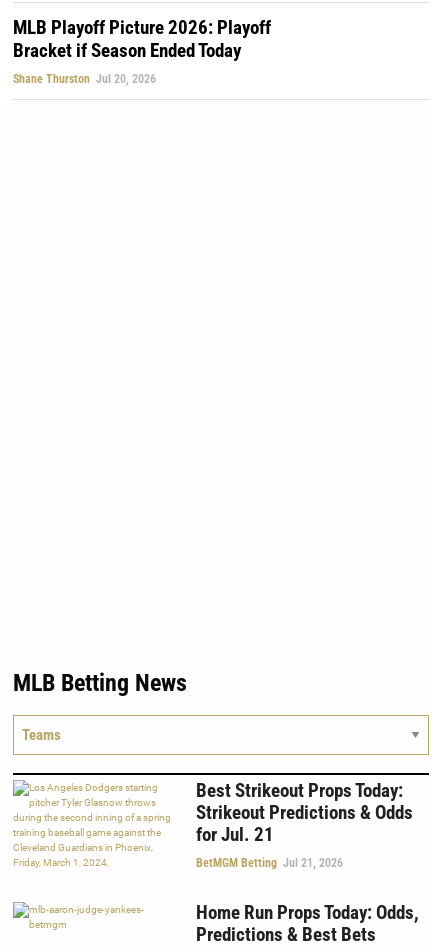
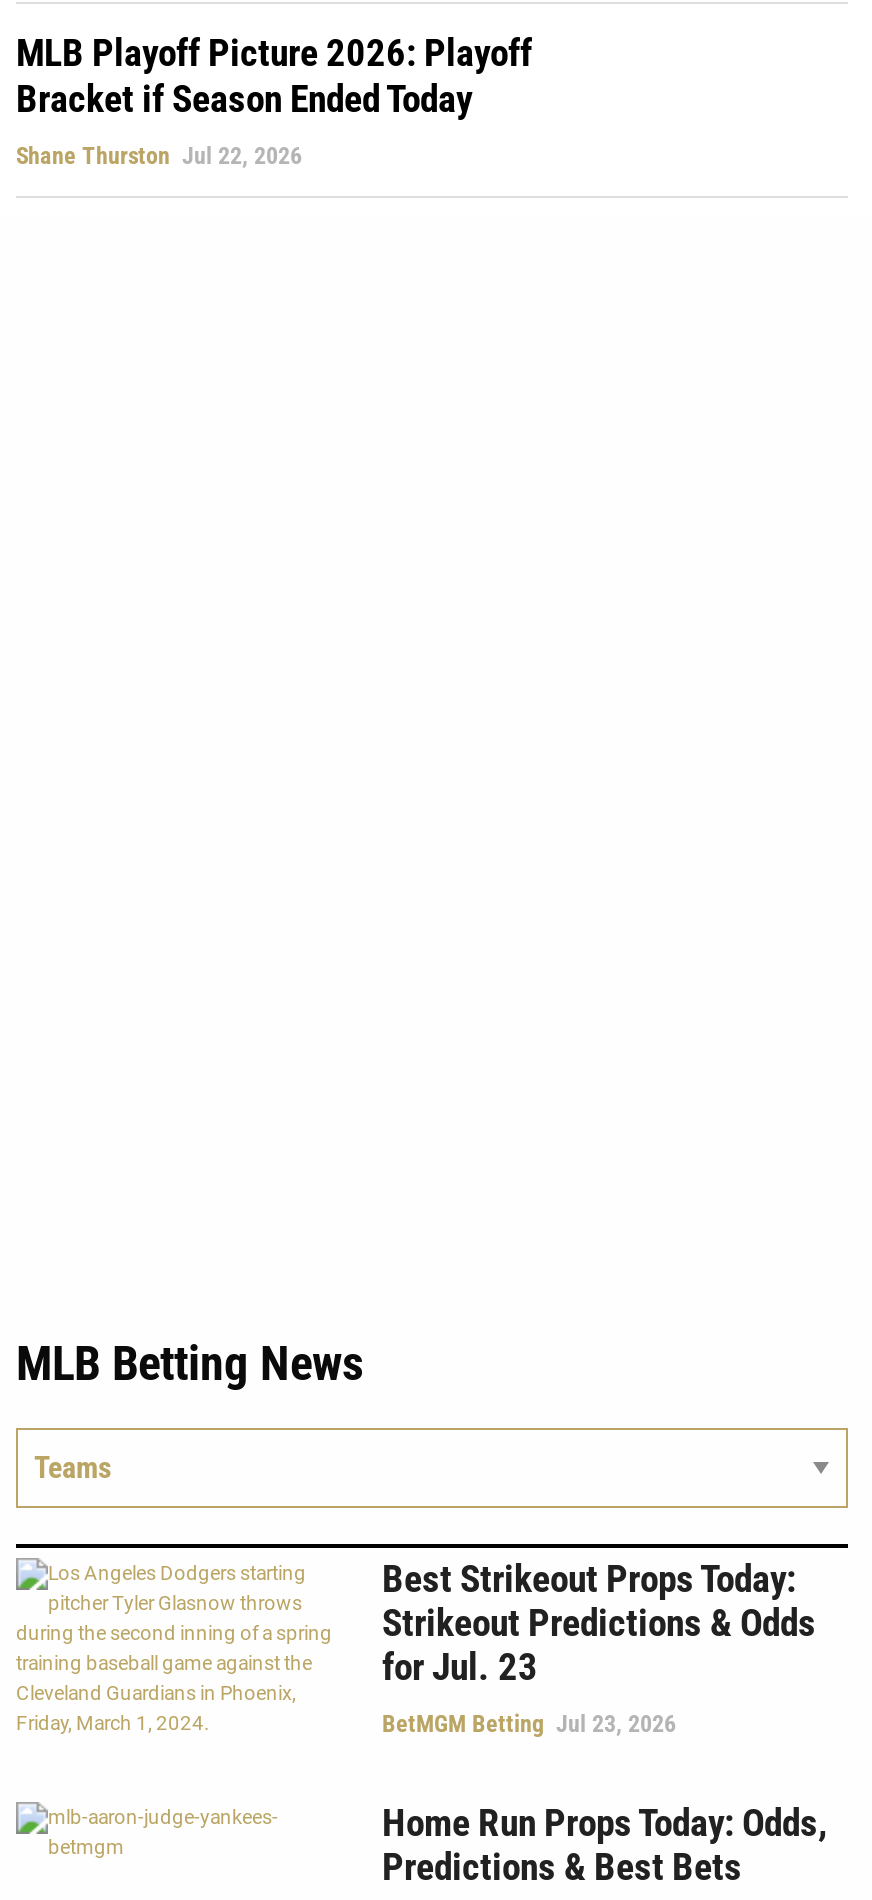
[13,72,156,86] Shane Thurston Jul 20, 2026 -> [16,141,302,169] Shane Thurston Jul 22, 2026
[196,823,274,846] for Jul. 21 -> [382,1644,538,1690] for Jul. 23
[196,856,343,870] BetMGM Betting Jul 21, 2026 -> [382,1710,676,1738] BetMGM Betting Jul 23, 2026

